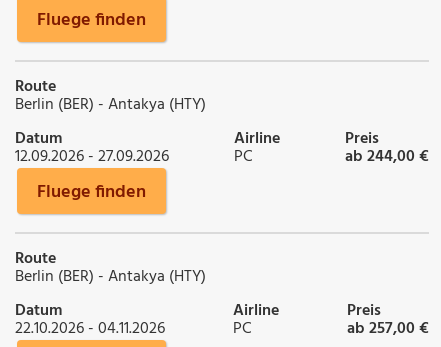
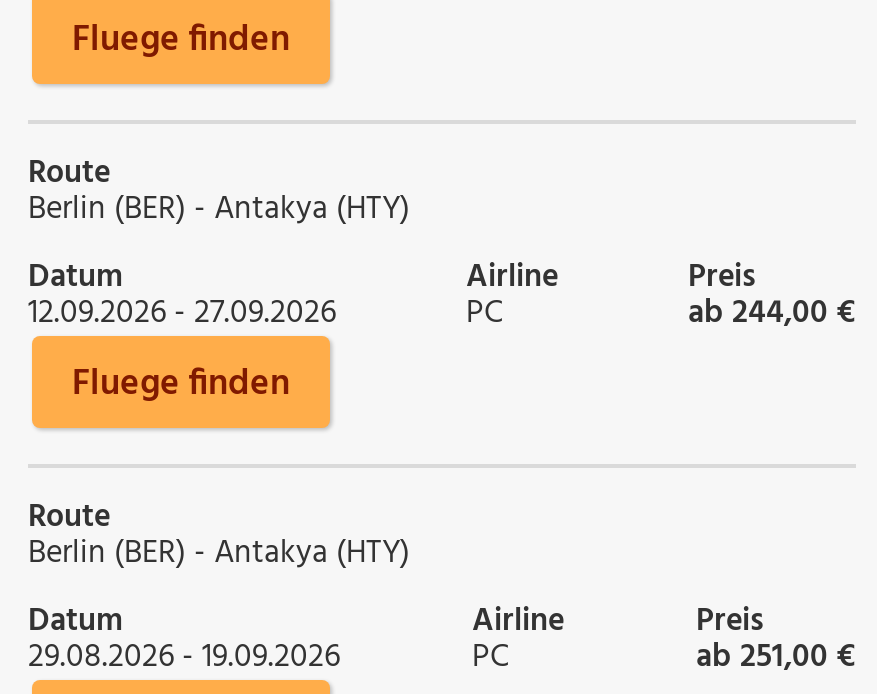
[15,316,165,342] 22.10.2026 - 04.11.2026 -> [28,632,340,684] 29.08.2026 - 19.09.2026
[347,316,429,342] ab 257,00 € -> [696,632,856,684] ab 251,00 €

